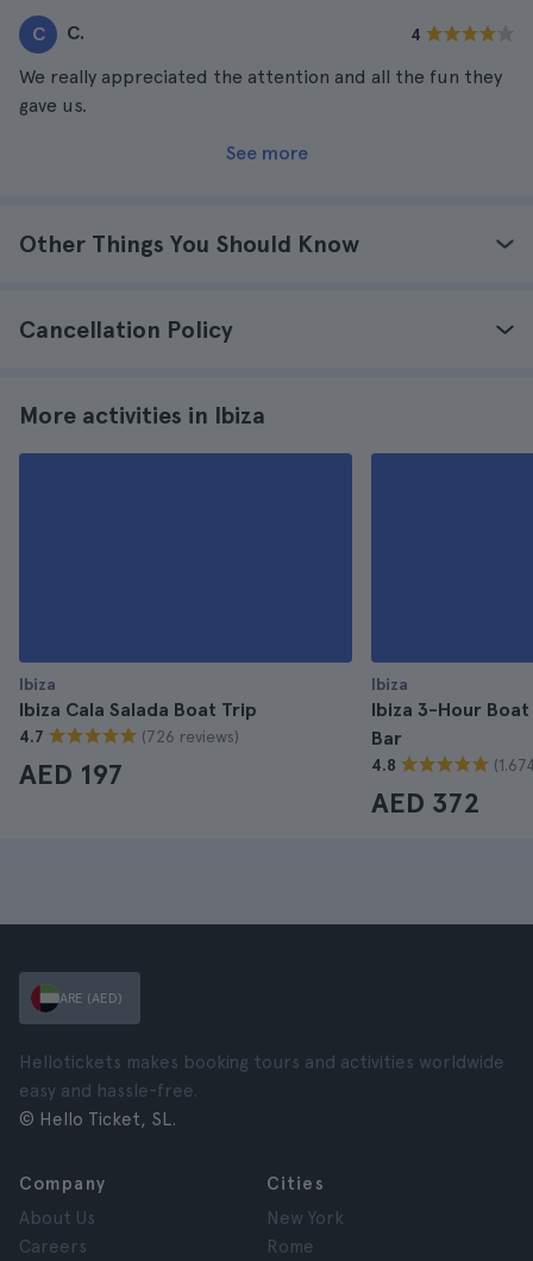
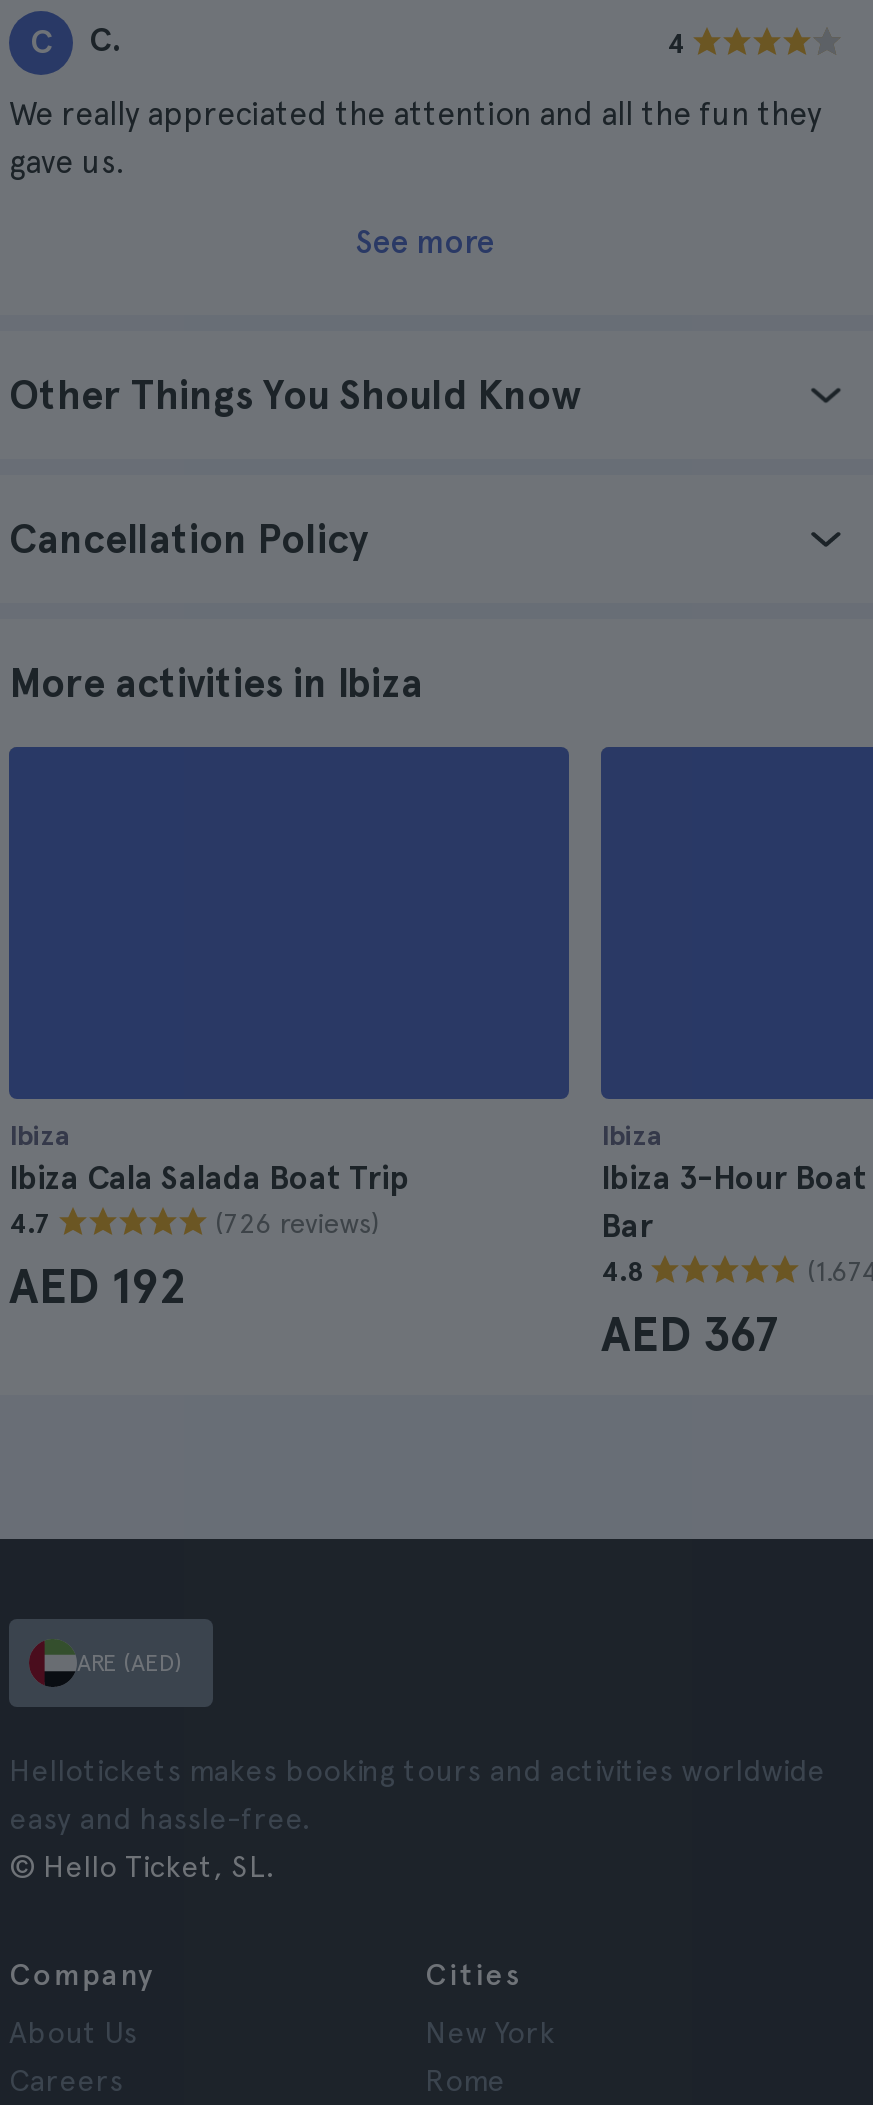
[19,757,123,791] AED 197 -> [9,1257,189,1315] AED 192
[371,785,481,820] AED 372 -> [601,1305,779,1363] AED 367

